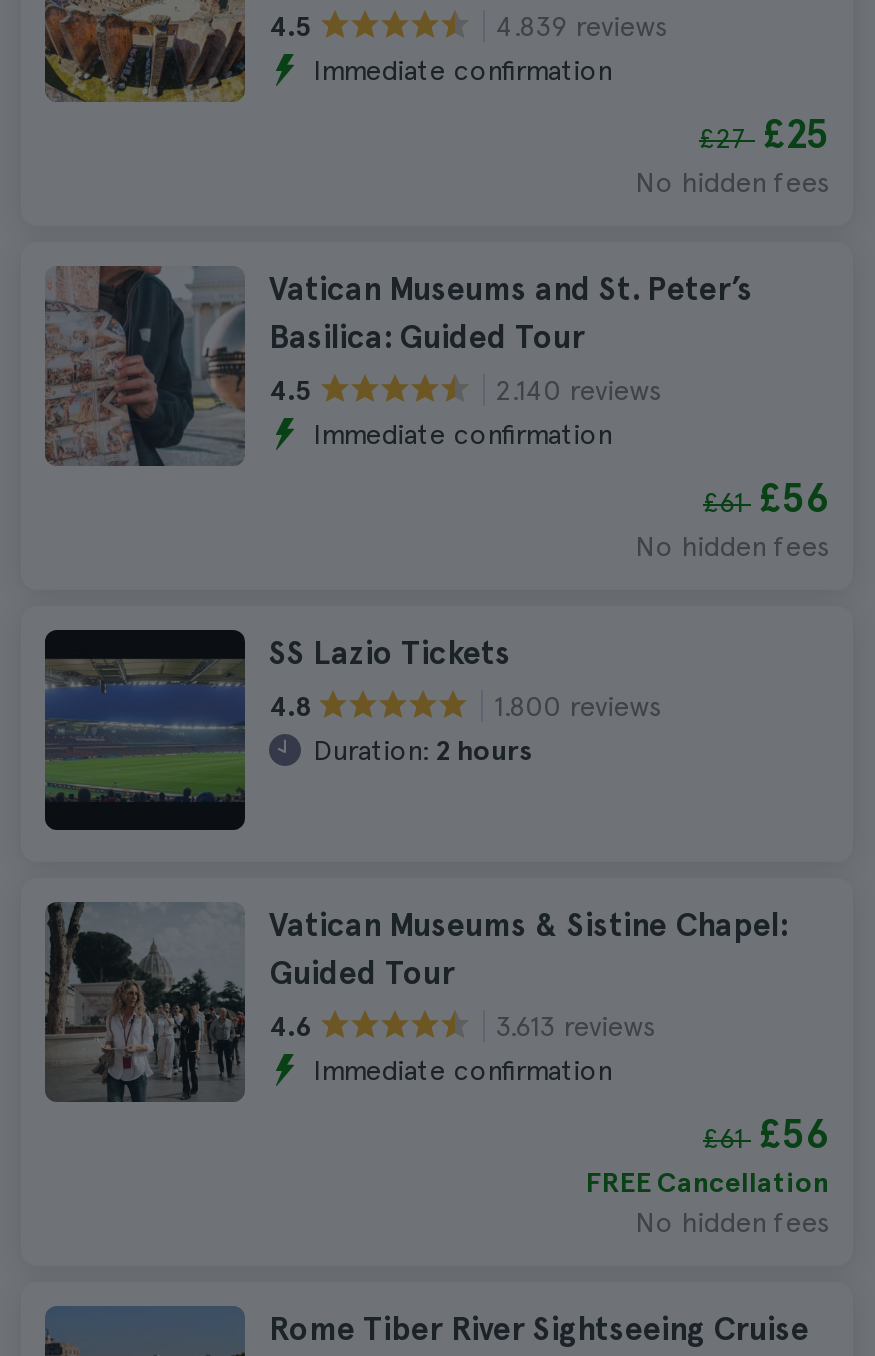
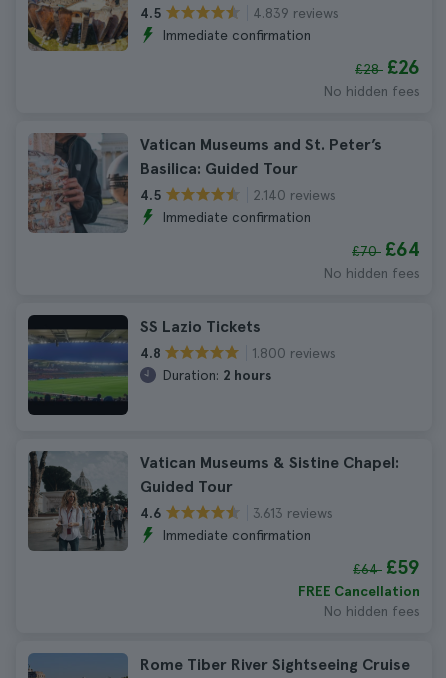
[699,110,829,158] £27 £25 -> [355,55,420,79] £28 £26
[703,474,829,522] £61 £56 -> [352,237,420,261] £70 £64
[703,1110,829,1158] £61 £56 -> [353,555,420,579] £64 £59

